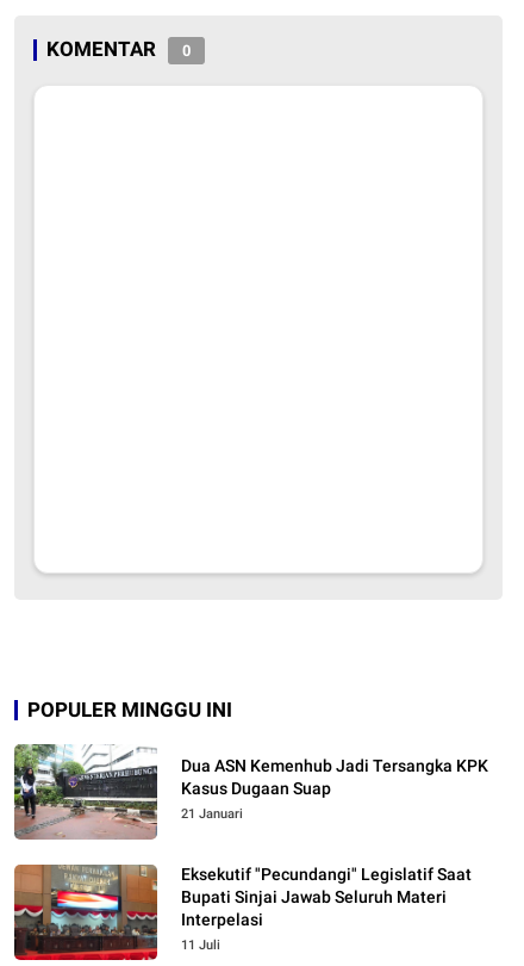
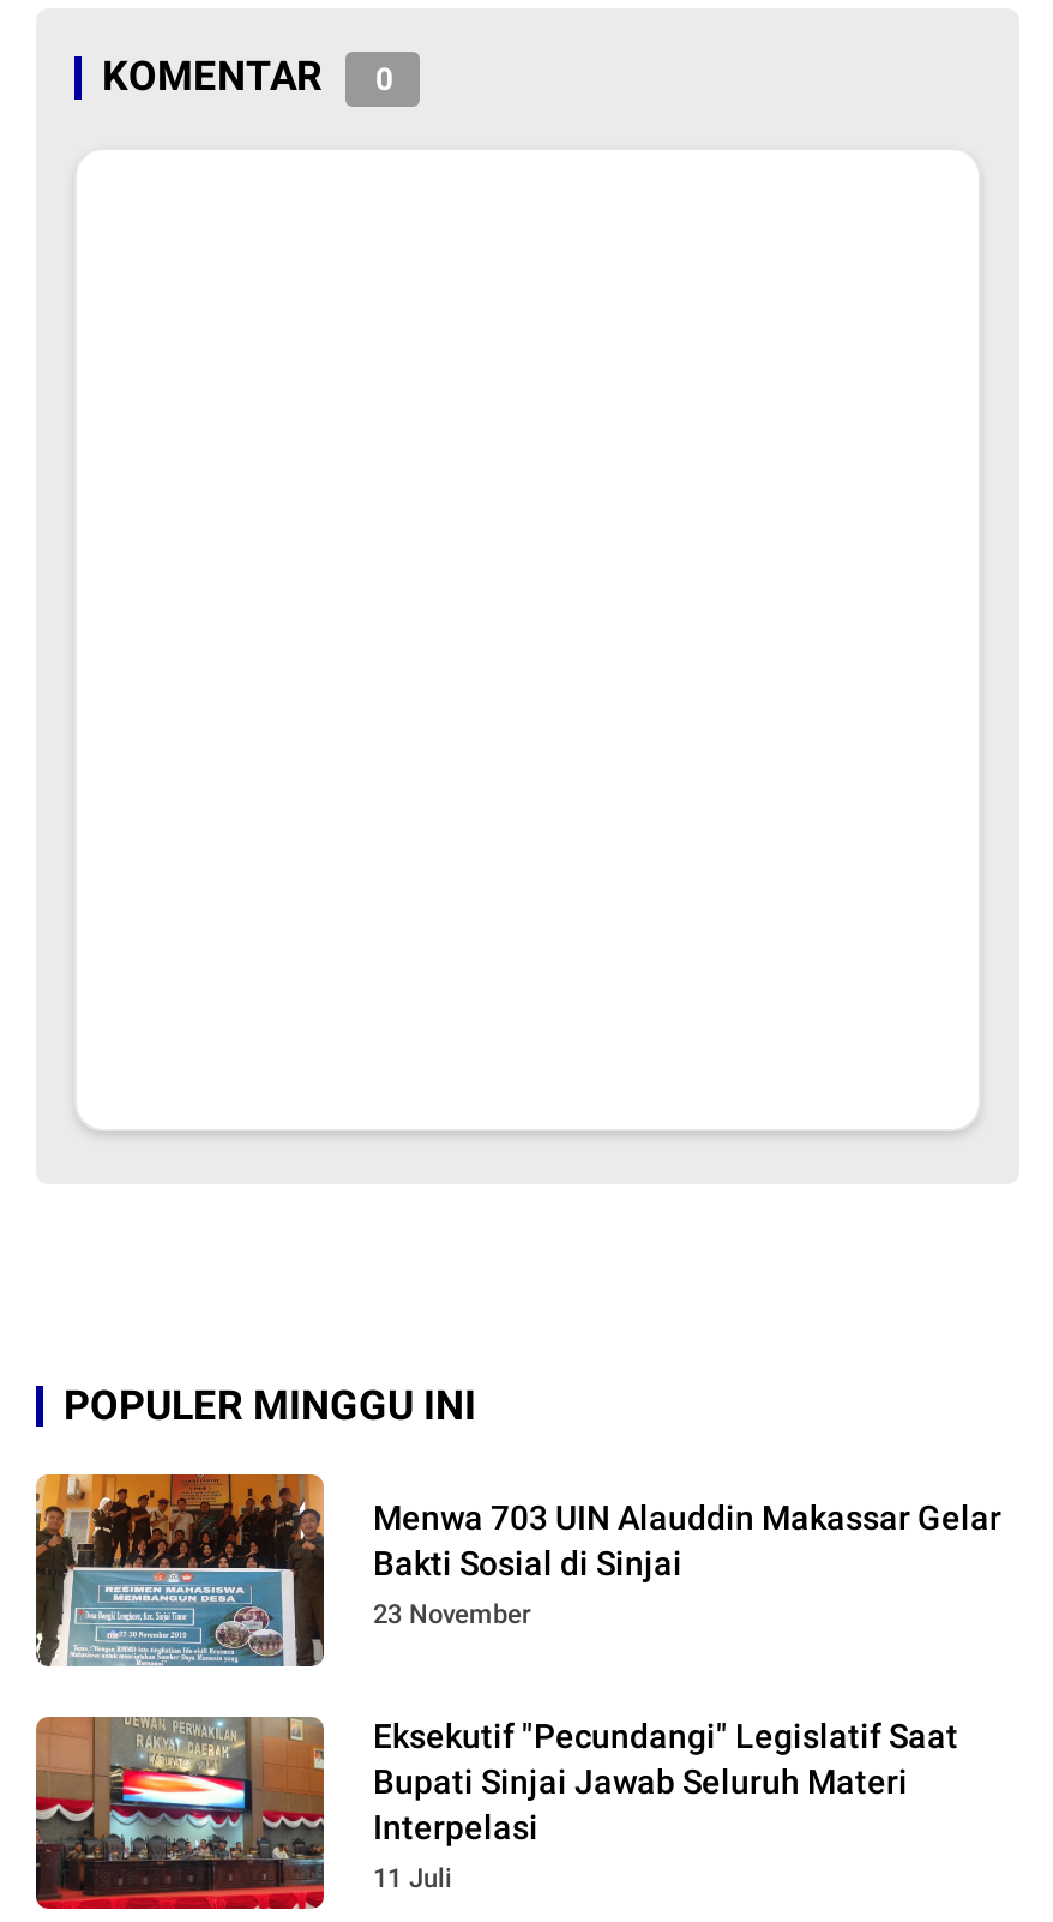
[13,743,489,841] [image] | Dua ASN Kemenhub Jadi Tersangka KPK | Kasus Dugaan Suap | 21 Januari -> [34,1472,1001,1669] [image] | Menwa 703 UIN Alauddin Makassar Gelar | Bakti Sosial di Sinjai | 23 November

